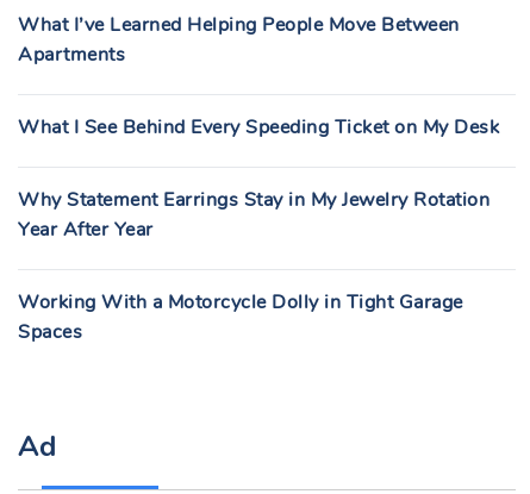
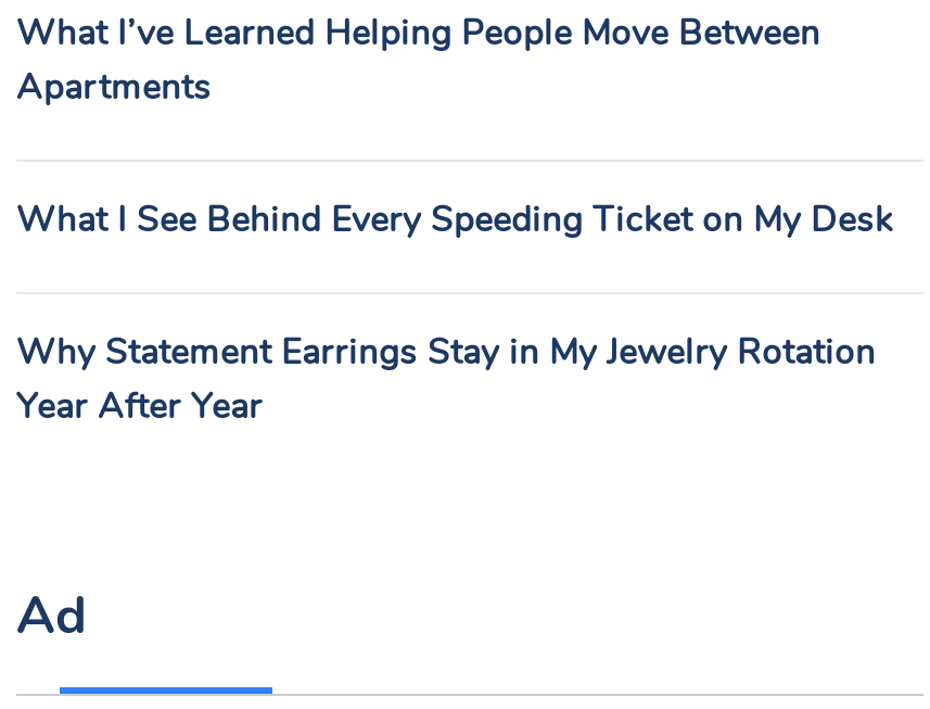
[18,289,463,345] Working With a Motorcycle Dolly in Tight Garage | Spaces -> none

